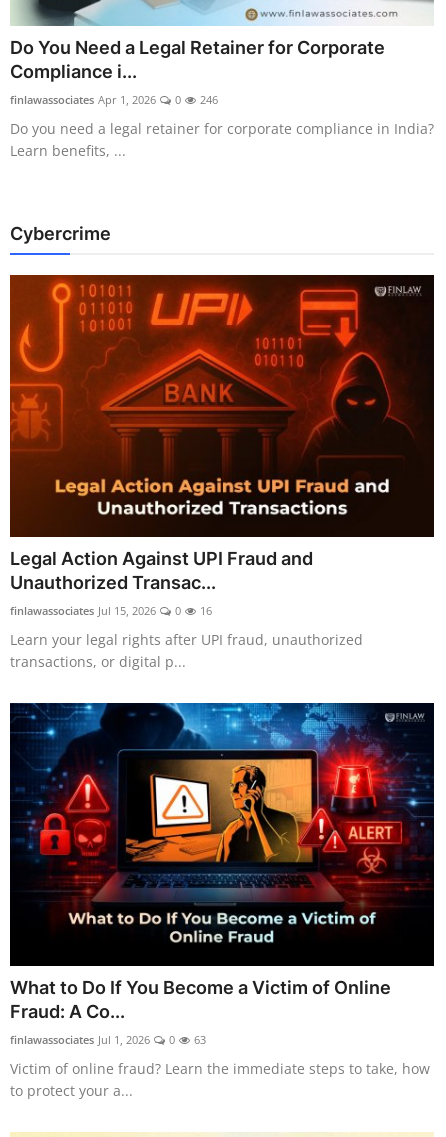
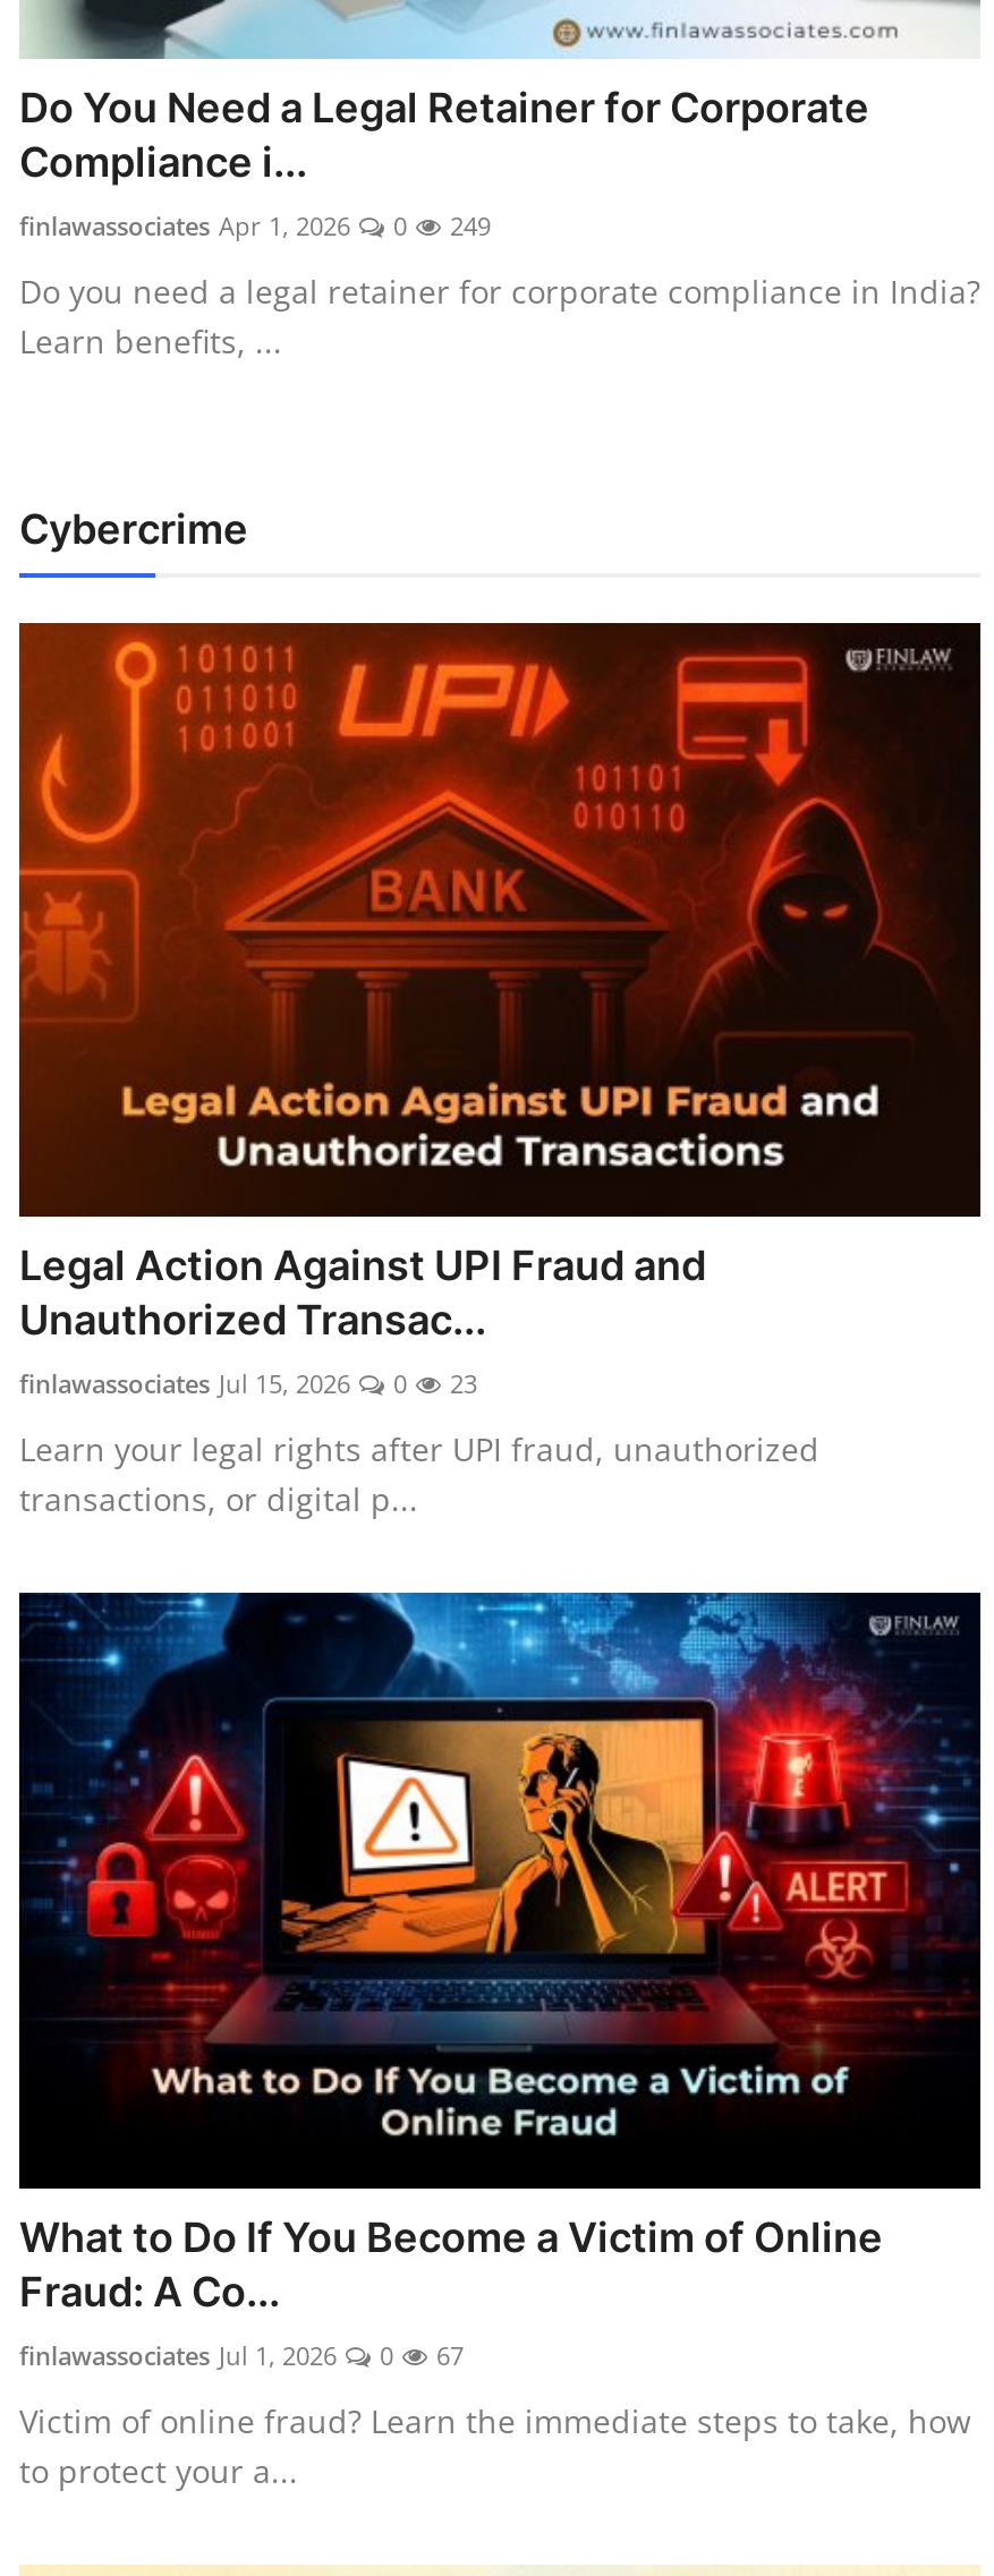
[10,92,218,107] finlawassociates Apr 1, 2026 0 246 -> [19,208,491,242] finlawassociates Apr 1, 2026 0 249
[10,603,212,618] finlawassociates Jul 15, 2026 0 16 -> [19,1367,477,1401] finlawassociates Jul 15, 2026 0 23
[10,1032,206,1047] finlawassociates Jul 1, 2026 0 63 -> [19,2337,464,2371] finlawassociates Jul 1, 2026 0 67

